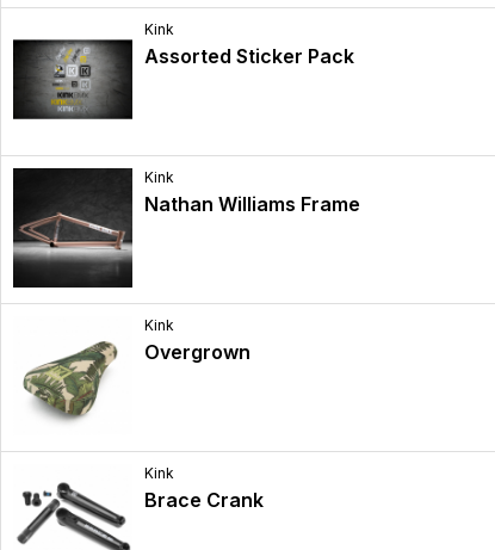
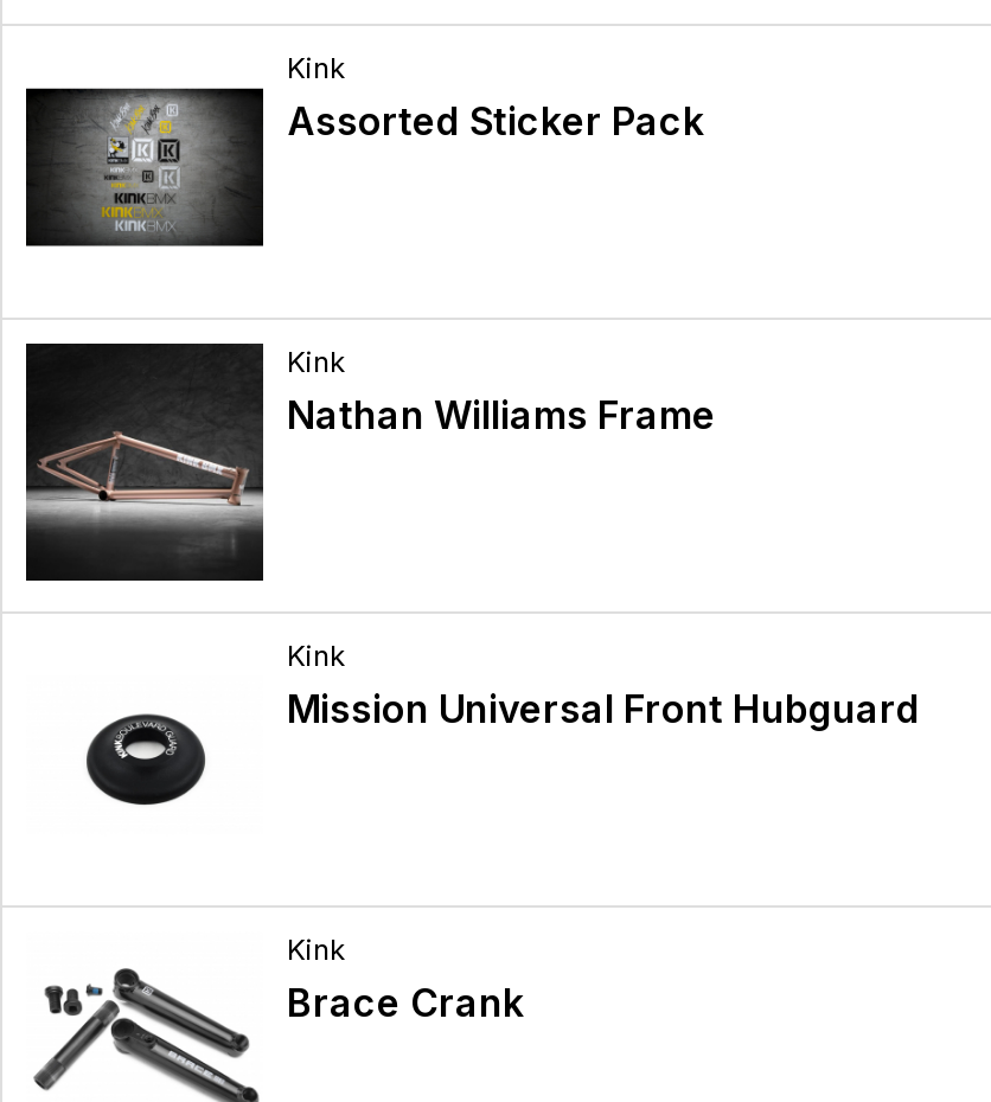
[23,340,250,422] [image] | Overgrown -> [47,686,920,846] [image] | Mission Universal Front Hubguard

